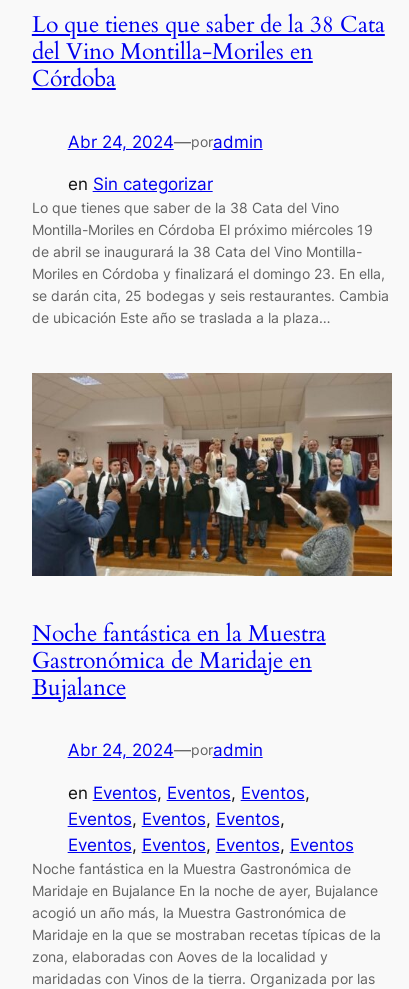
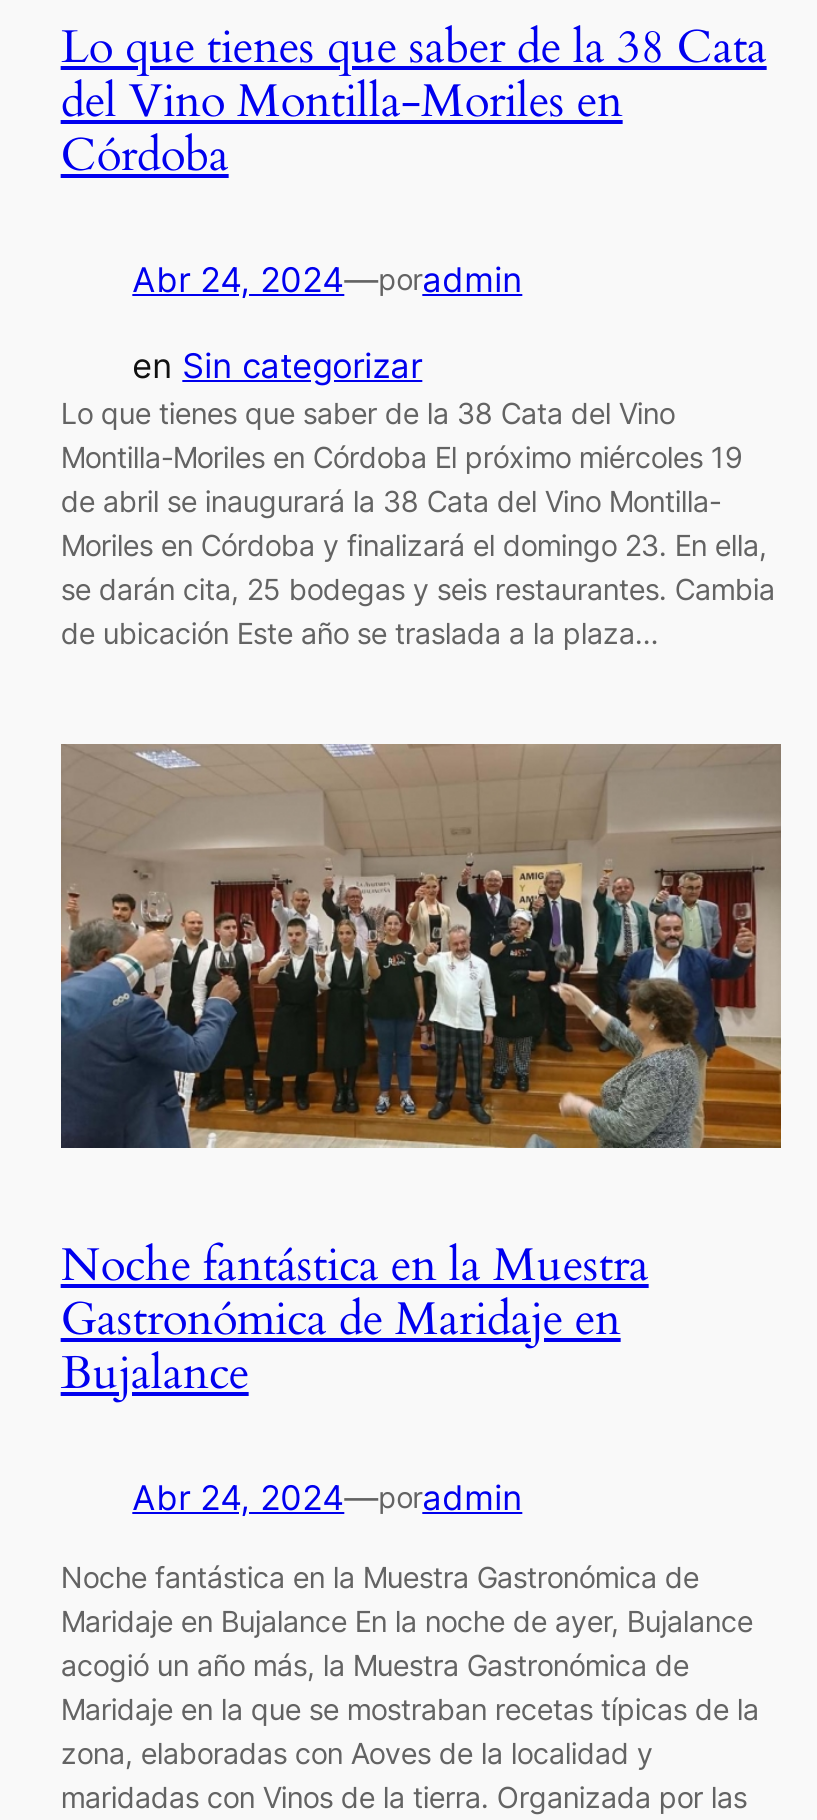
[68,783,354,855] en Eventos, Eventos, Eventos , | Eventos, Eventos, Eventos , | Eventos, Eventos, Eventos, Eventos -> none

